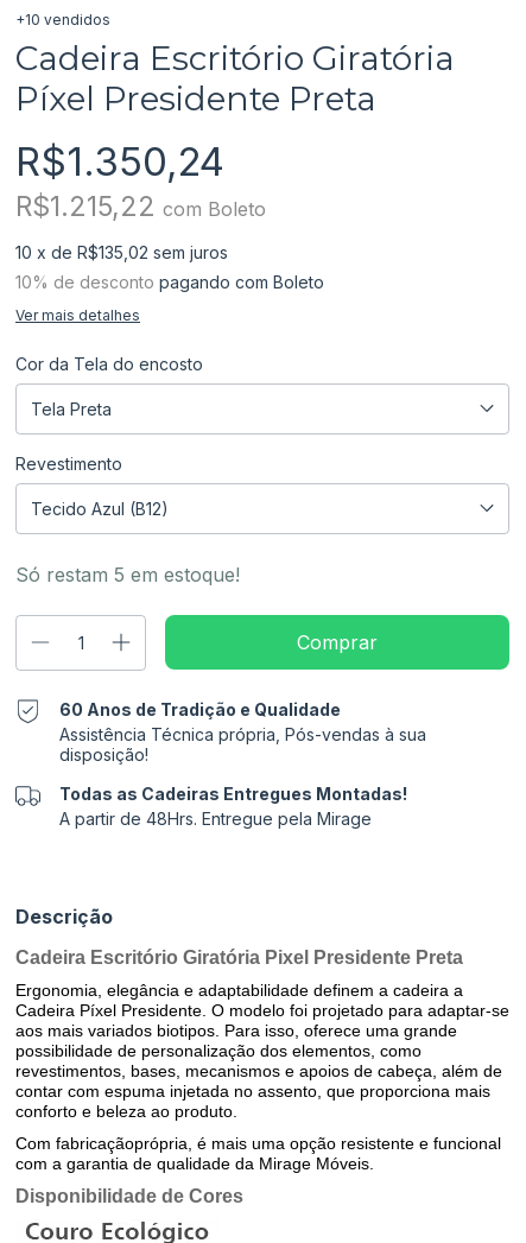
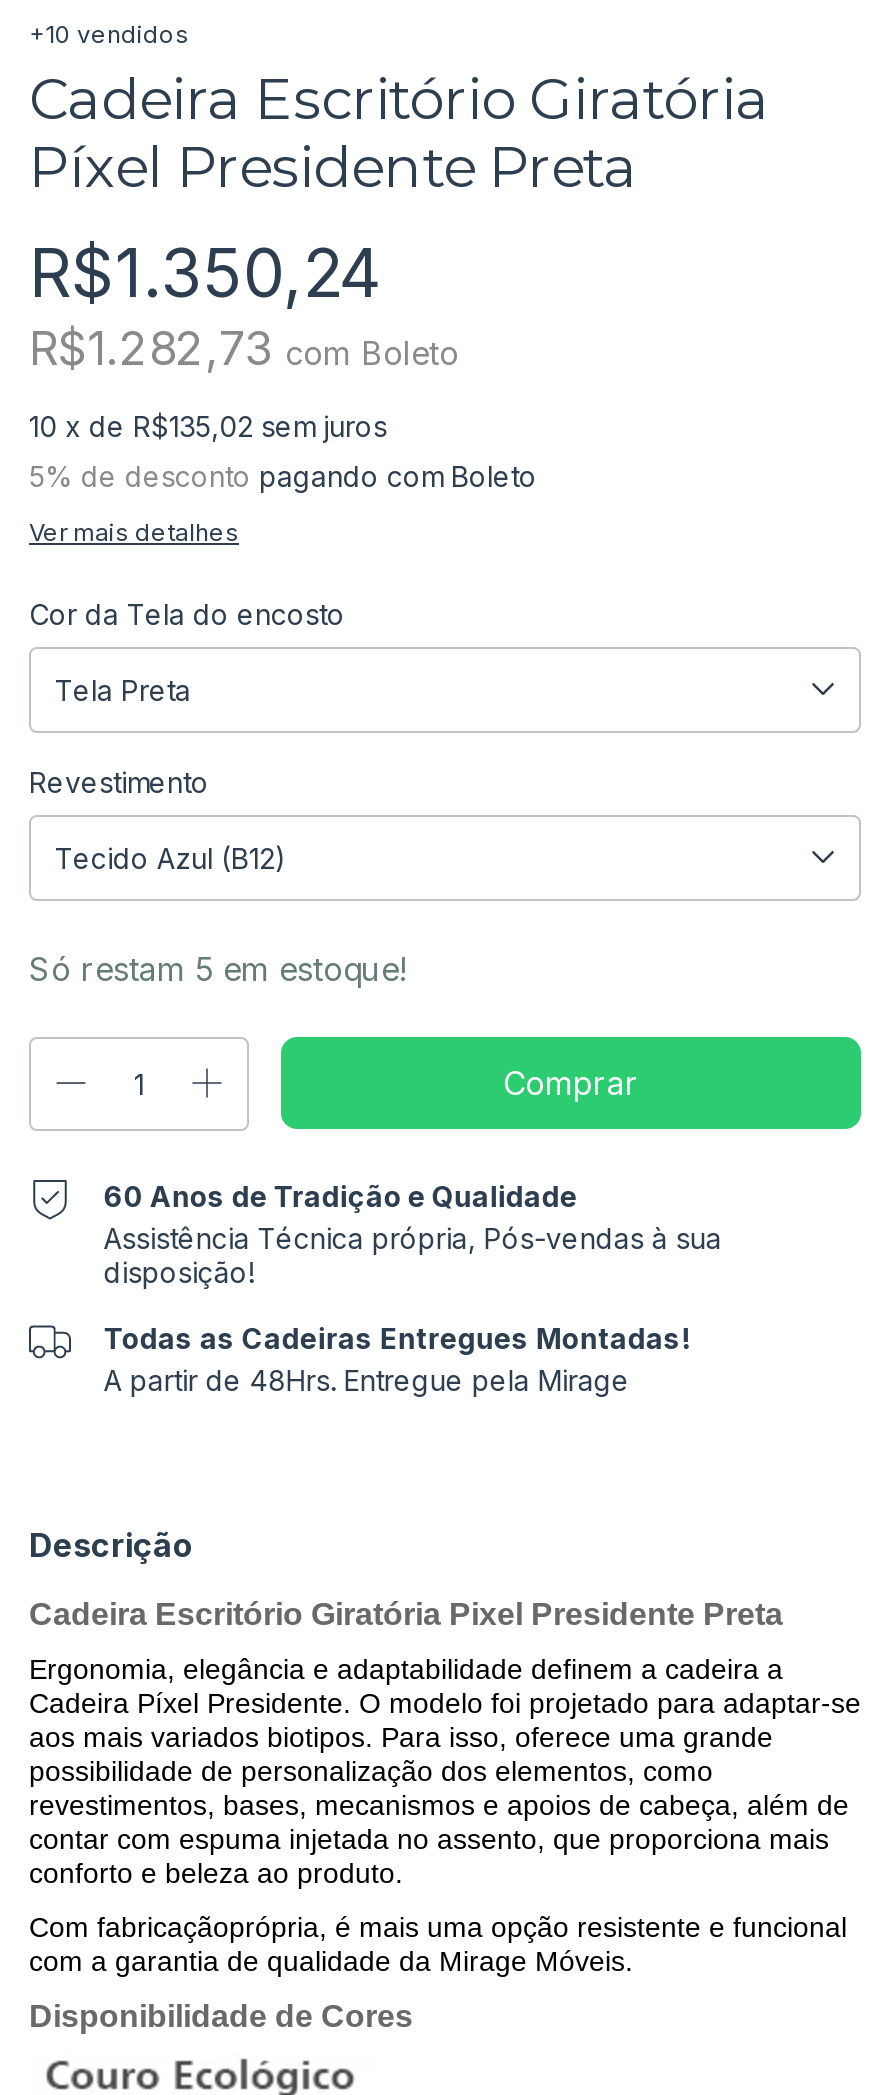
[15,190,266,223] R$1.215,22 com Boleto -> [29,321,459,377] R$1.282,73 com Boleto
[15,272,324,292] 10% de desconto pagando com Boleto -> [29,459,537,493] 5% de desconto pagando com Boleto

